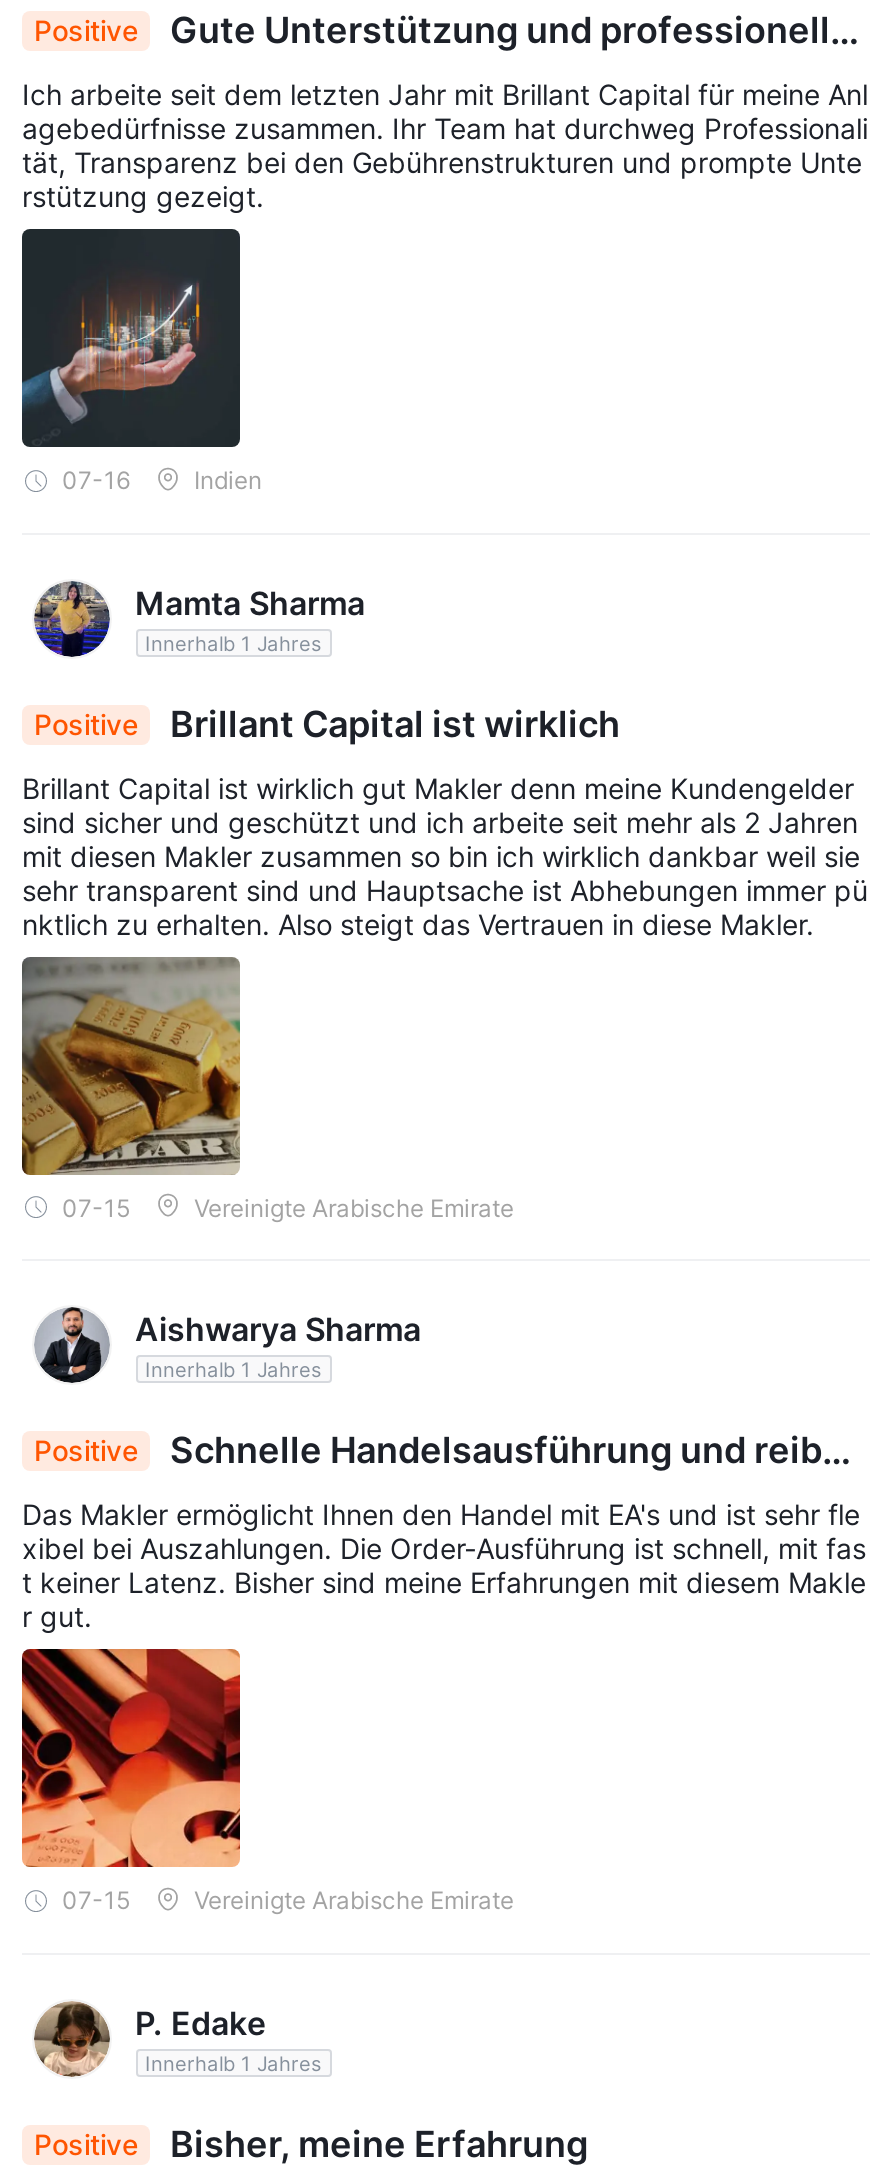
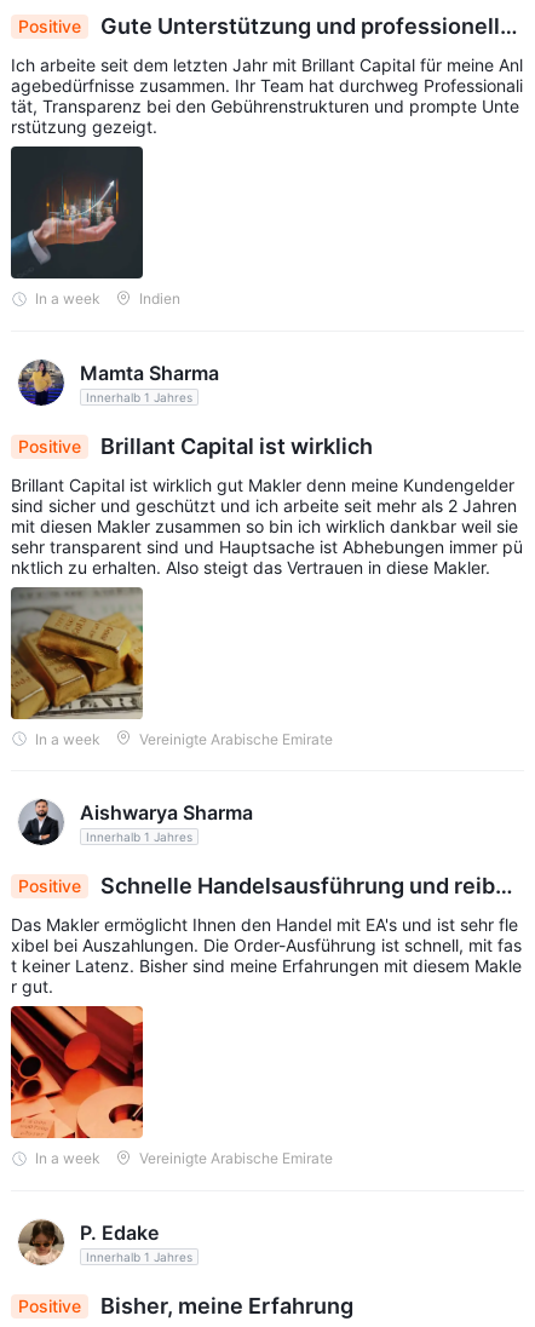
[62,465,130,495] 07-16 -> [35,290,100,308] In a week
[62,1193,130,1223] 07-15 -> [35,730,100,748] In a week
[62,1885,130,1915] 07-15 -> [35,1149,100,1167] In a week

